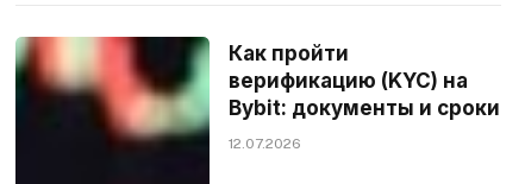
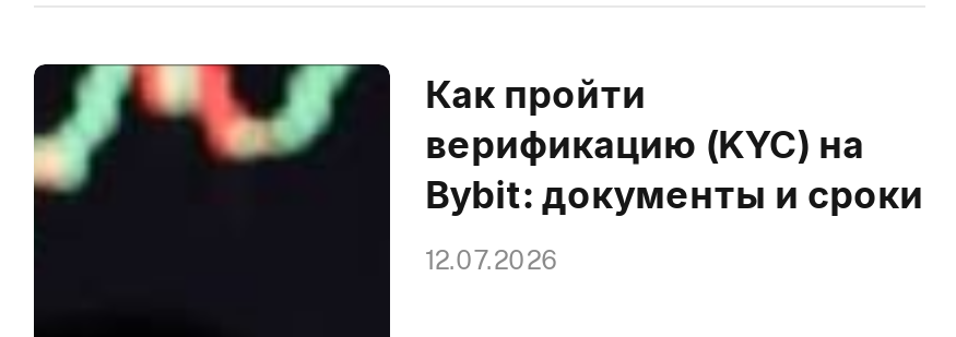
[14,36,211,144] [image] -> [32,61,392,260] [image]

